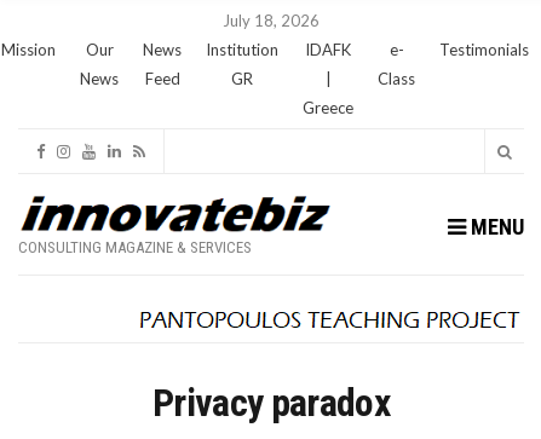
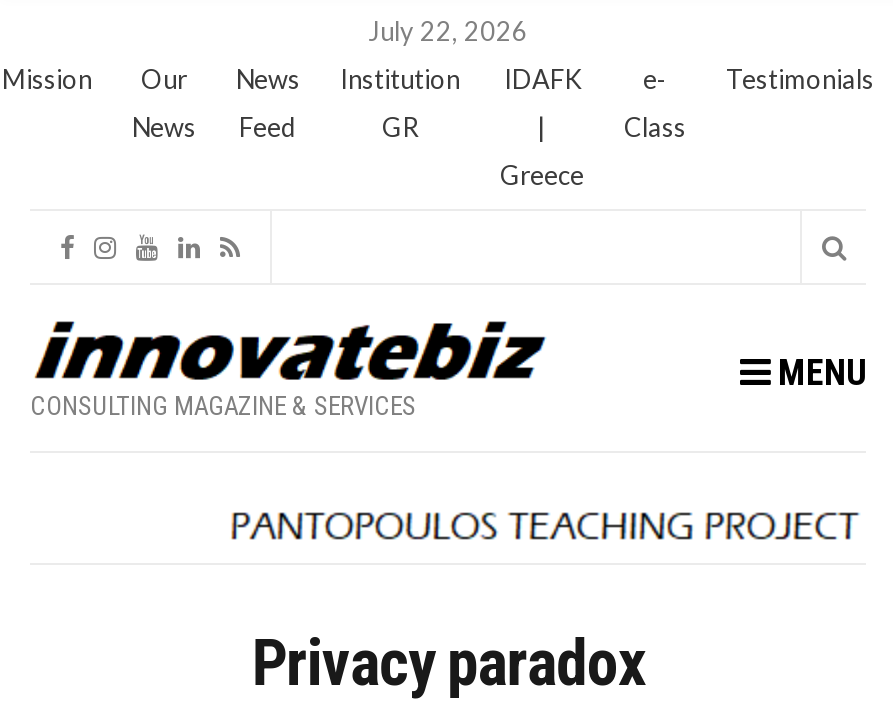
[223,11,320,30] July 18, 2026 -> [368,15,528,47] July 22, 2026

